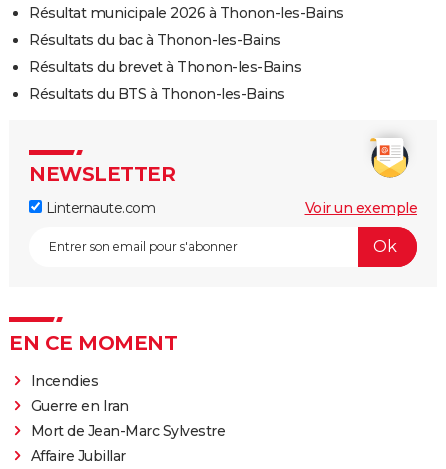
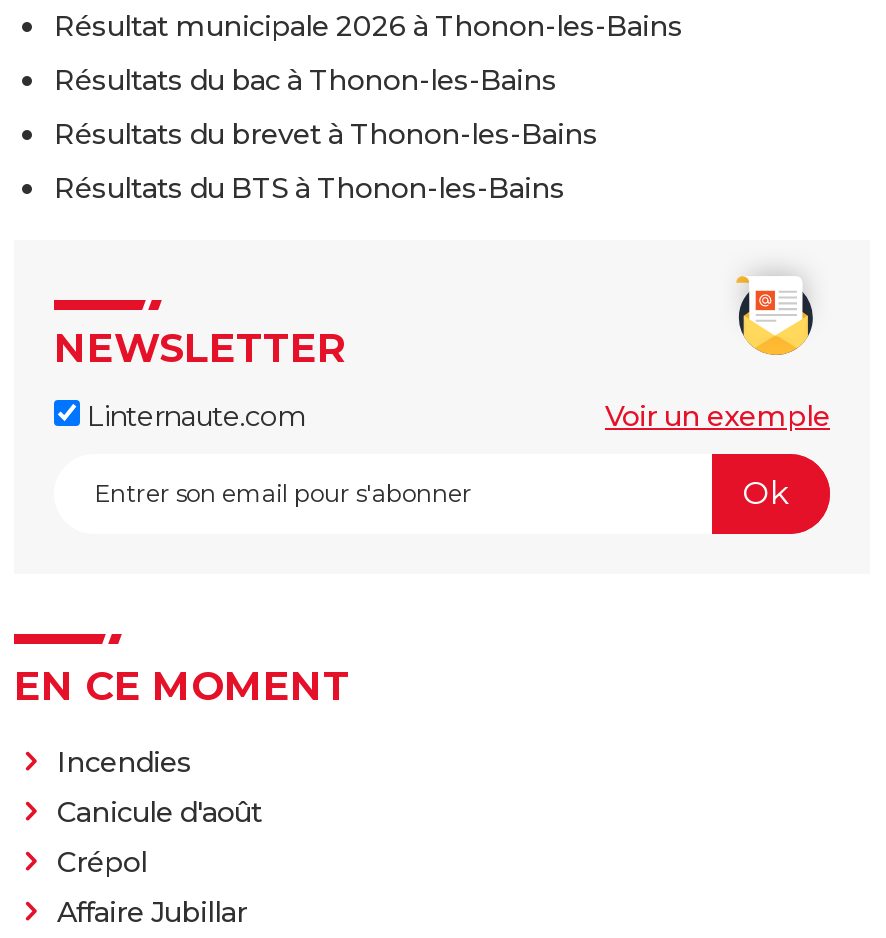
[30,397,225,440] Guerre en Iran | Mort de Jean-Marc Sylvestre -> [57,794,262,880] Canicule d'août | Crépol

